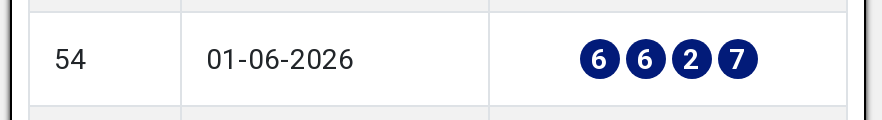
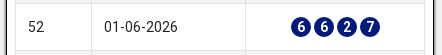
[54,42,86,74] 54 -> [28,18,44,34] 52

